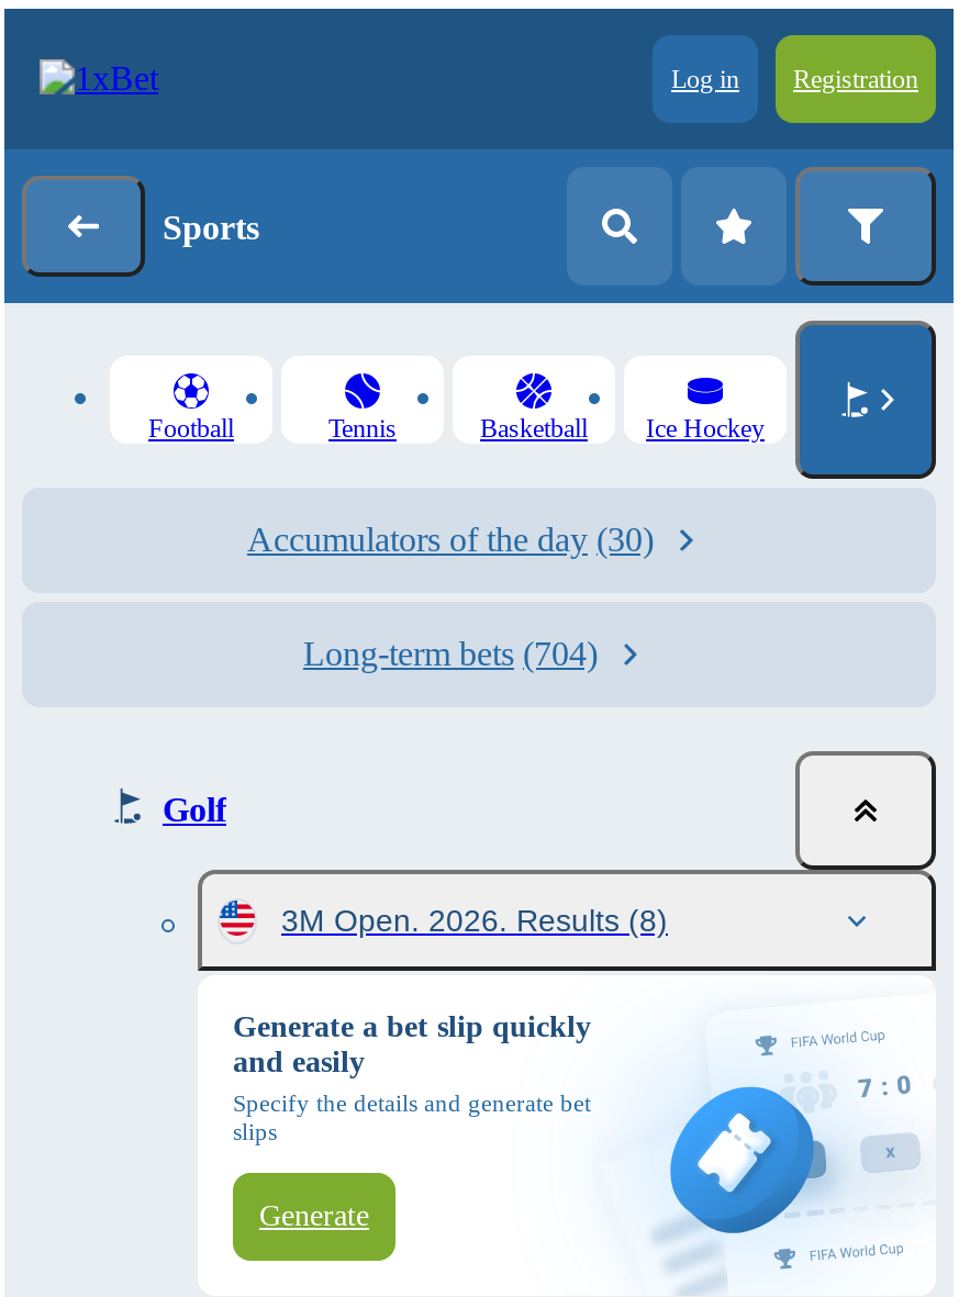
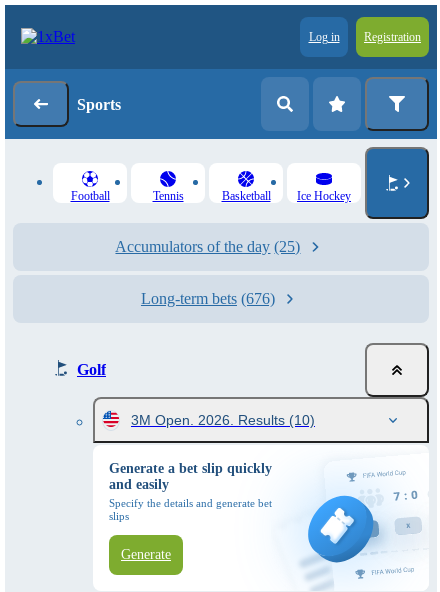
[247,521,654,558] Accumulators of the day (30) -> [115,238,300,255] Accumulators of the day (25)
[303,635,598,672] Long-term bets (704) -> [141,290,275,307] Long-term bets (676)
[281,903,668,938] 3M Open. 2026. Results (8) -> [131,412,315,428] 3M Open. 2026. Results (10)

